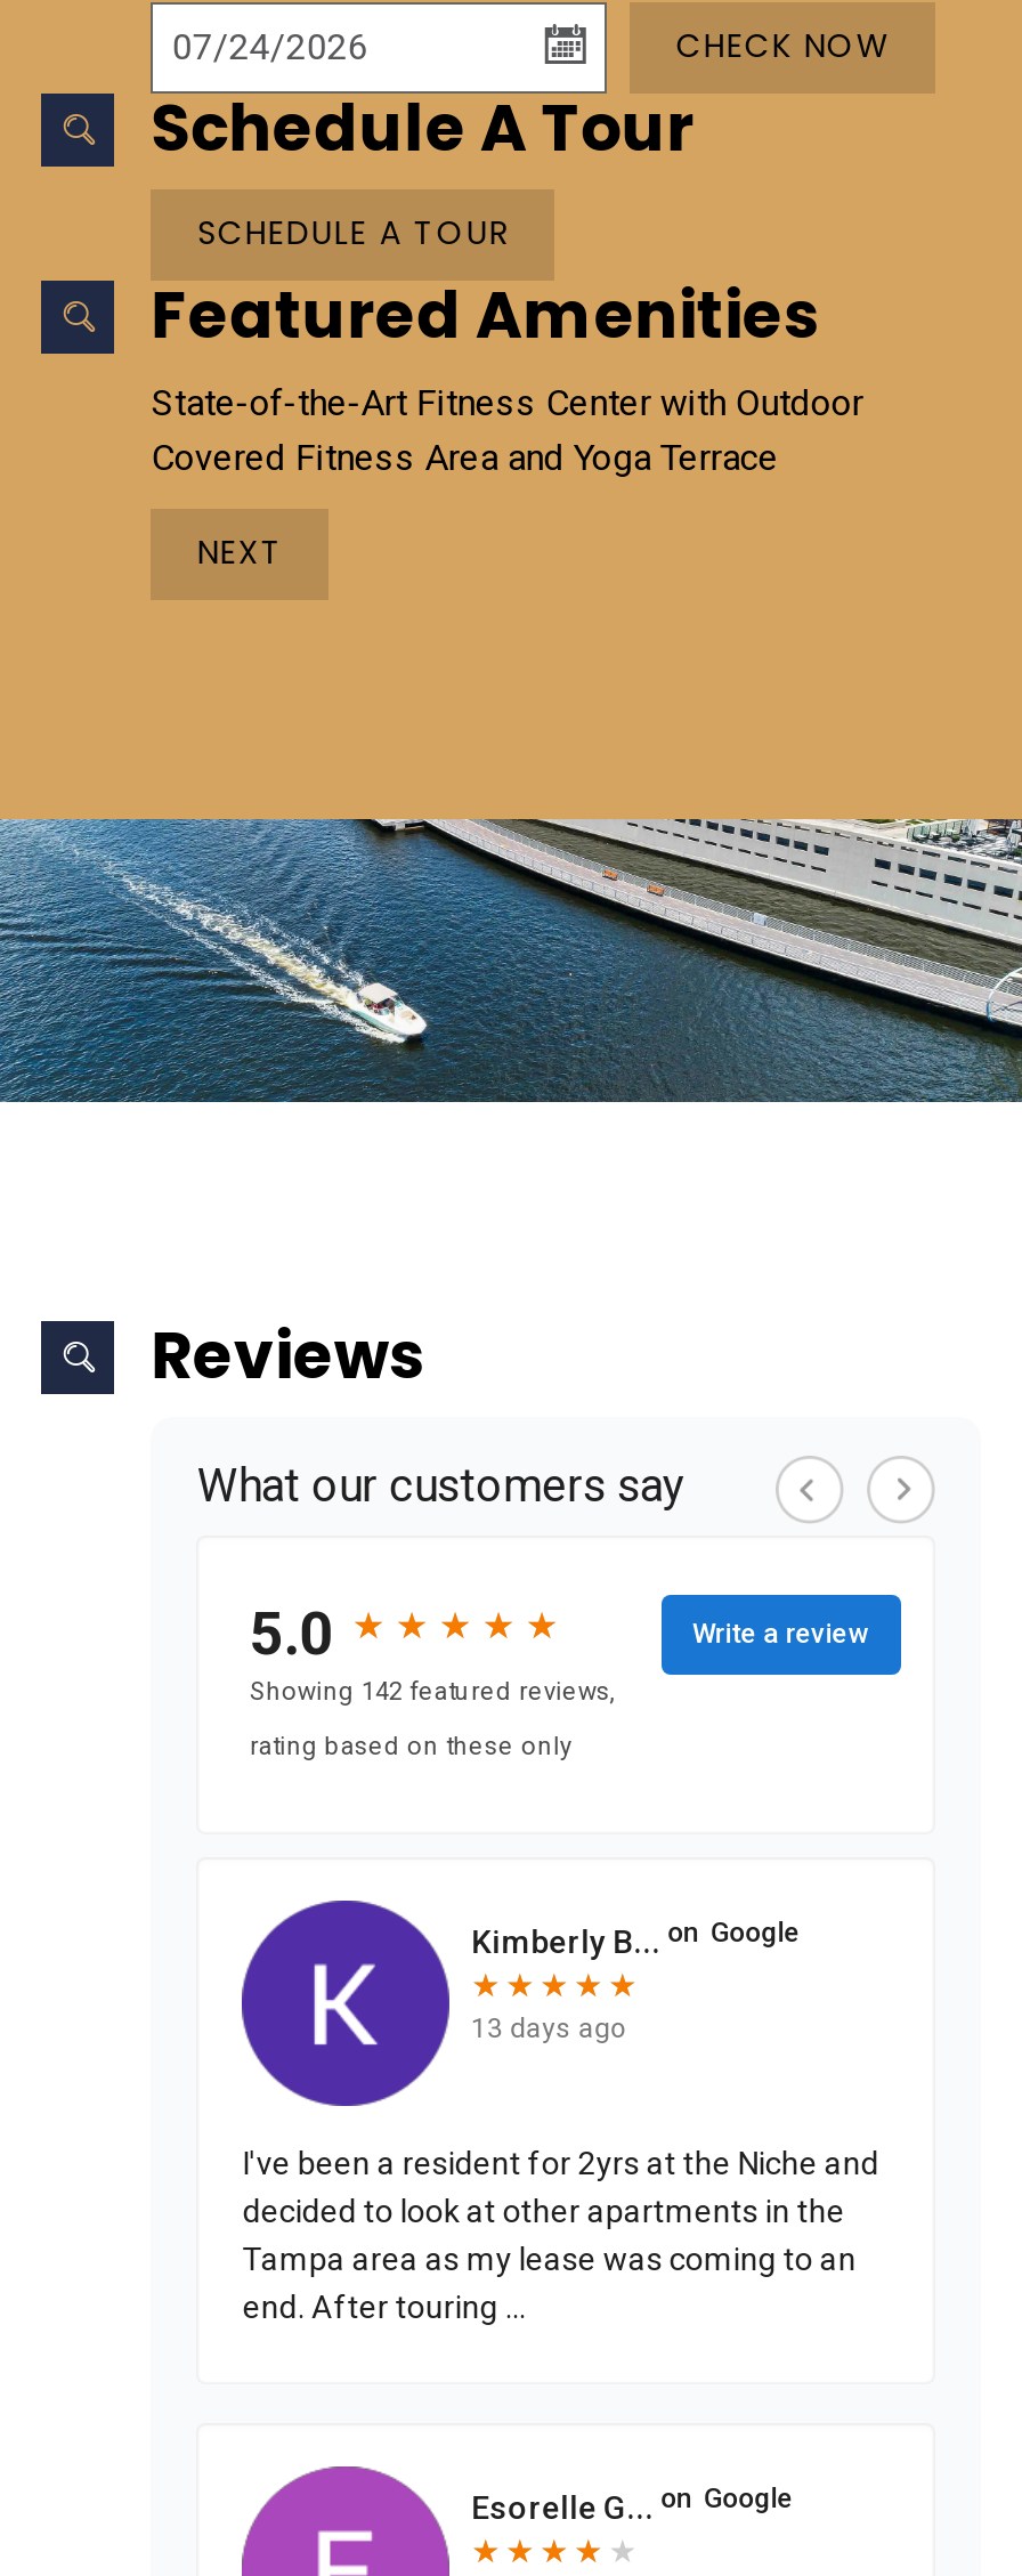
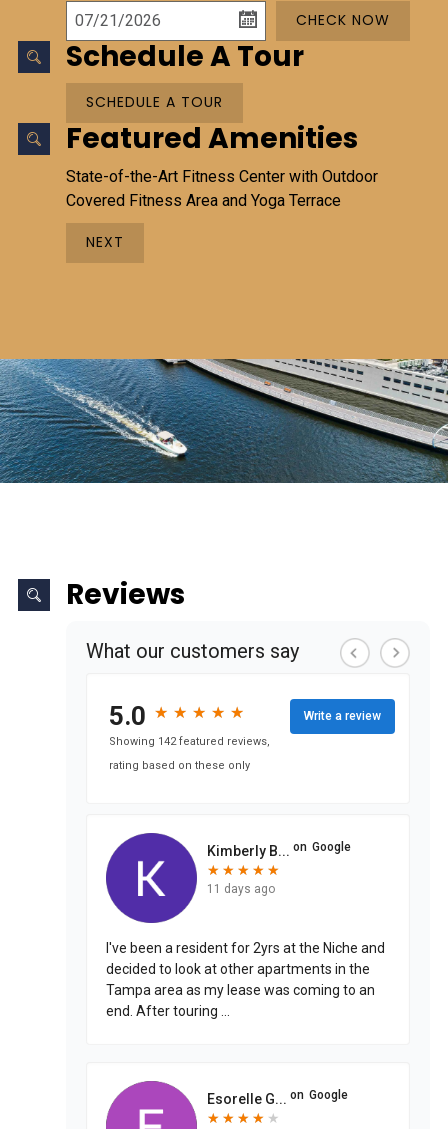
[471,2012,626,2044] 13 days ago -> [207,882,275,896] 11 days ago

